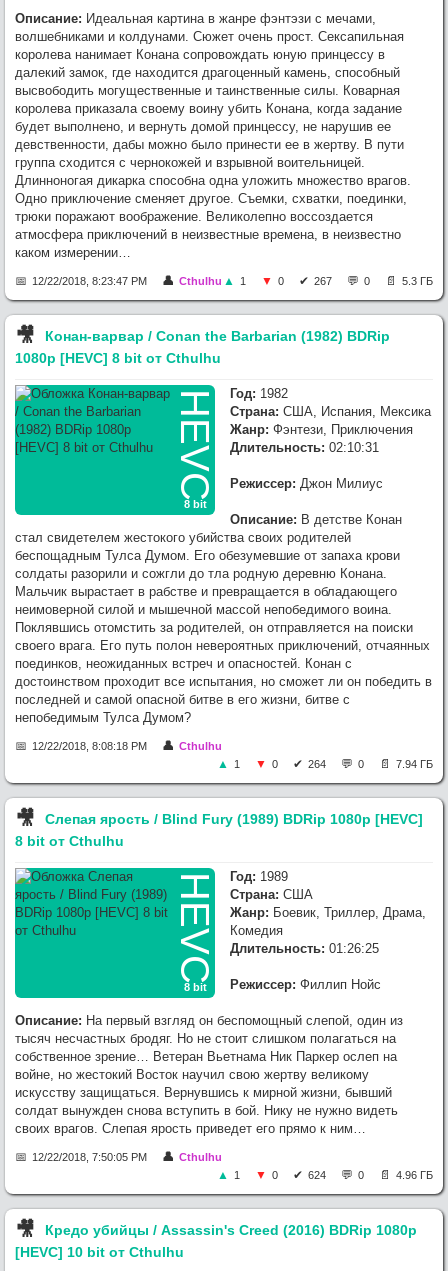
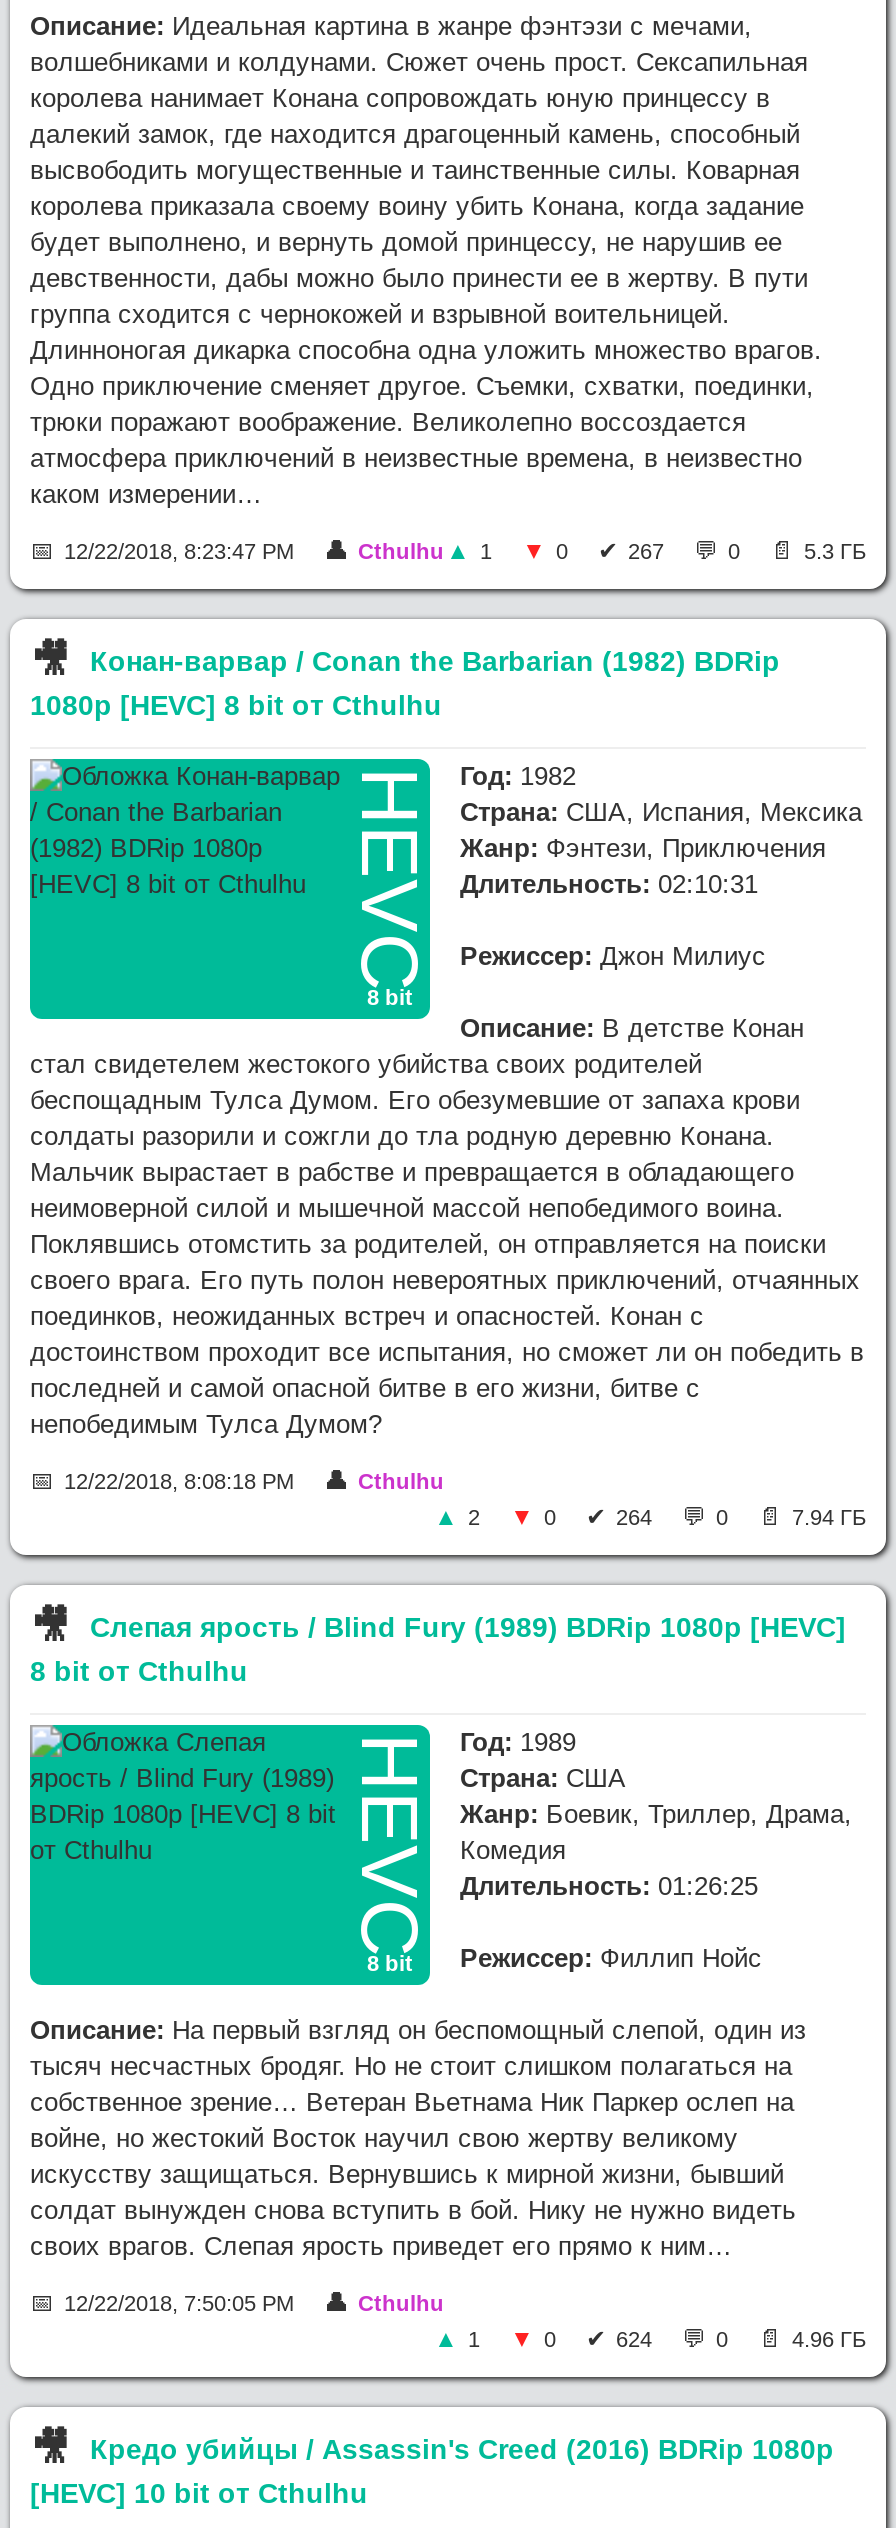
[234,758,240,770] 1 -> [468,1506,480,1530] 2

